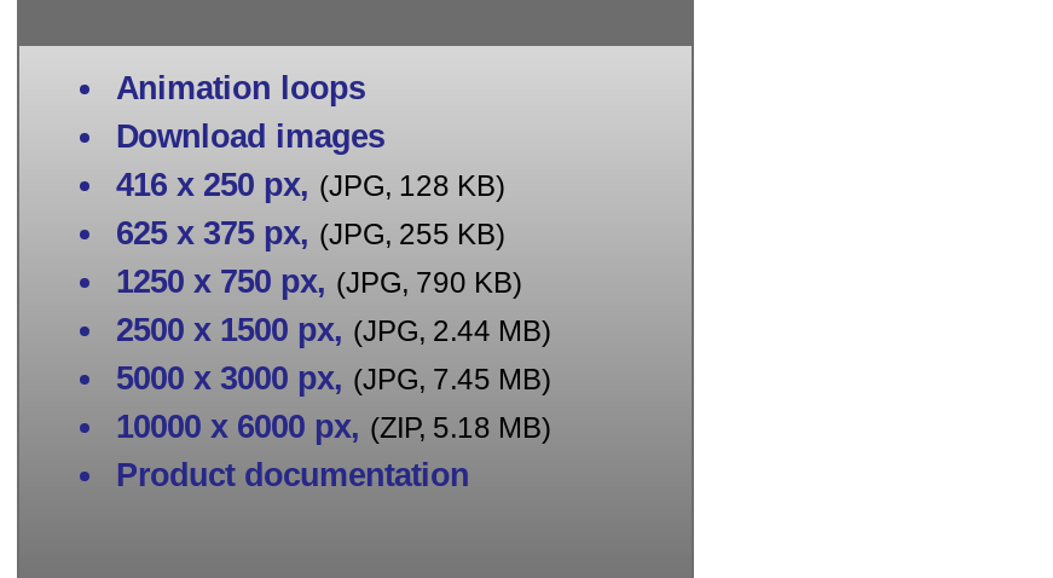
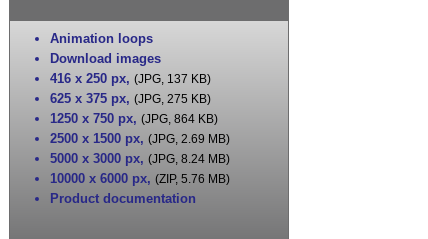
[116,167,505,203] 416 x 250 px, (JPG, 128 KB) -> [50,71,211,86] 416 x 250 px, (JPG, 137 KB)
[116,215,505,252] 625 x 375 px, (JPG, 255 KB) -> [50,91,211,106] 625 x 375 px, (JPG, 275 KB)
[116,264,522,300] 1250 x 750 px, (JPG, 790 KB) -> [50,111,218,126] 1250 x 750 px, (JPG, 864 KB)
[116,312,551,348] 2500 x 1500 px, (JPG, 2.44 MB) -> [50,131,230,146] 2500 x 1500 px, (JPG, 2.69 MB)
[116,361,551,397] 5000 x 3000 px, (JPG, 7.45 MB) -> [50,151,230,166] 5000 x 3000 px, (JPG, 8.24 MB)
[116,409,551,445] 10000 x 6000 px, (ZIP, 5.18 MB) -> [50,171,230,186] 10000 x 6000 px, (ZIP, 5.76 MB)

